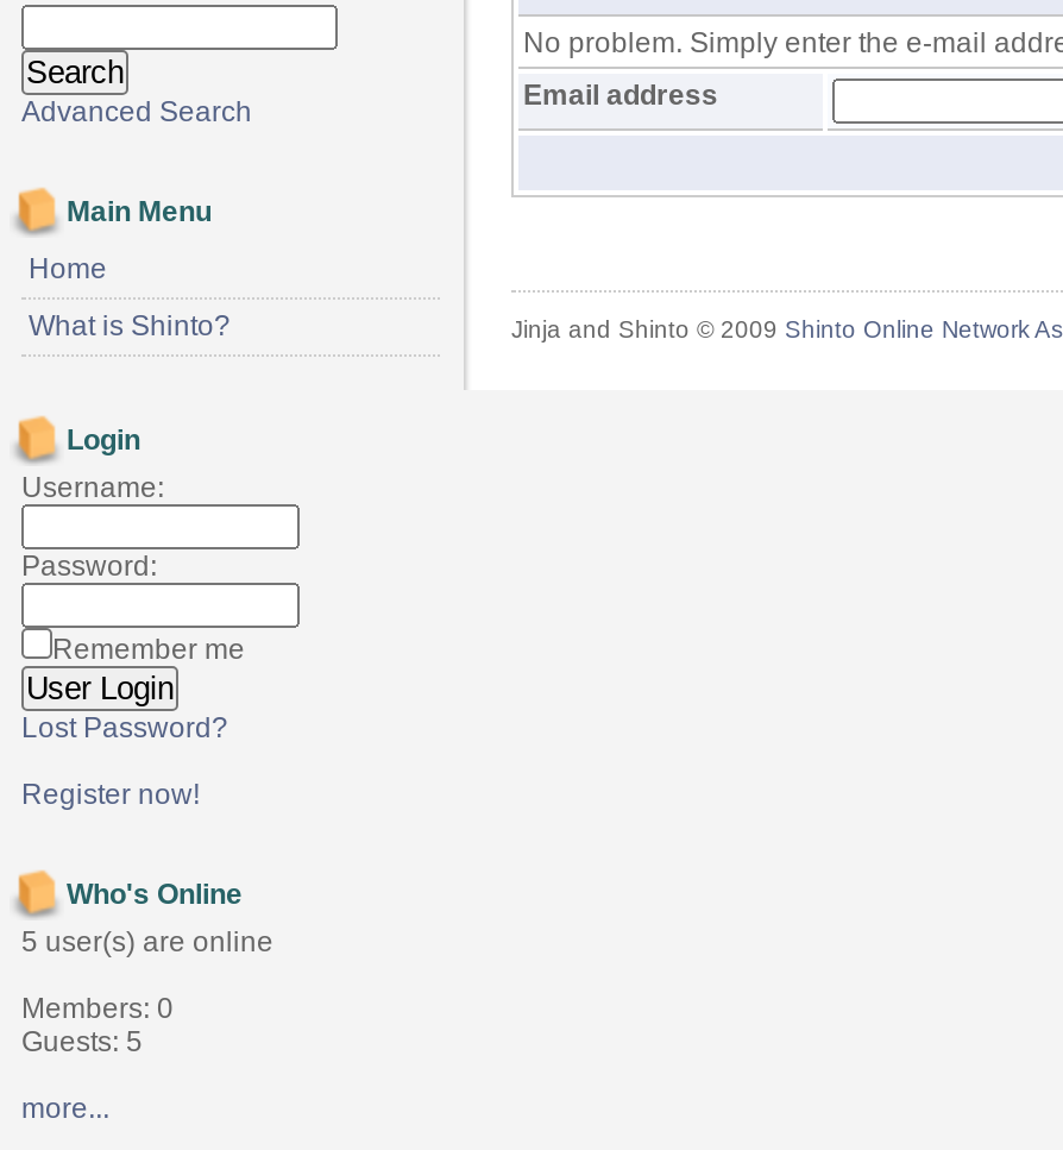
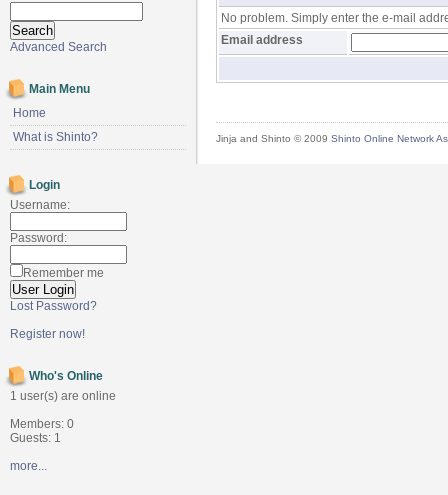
[21,925,273,959] 5 user(s) are online -> [10,389,116,403] 1 user(s) are online
[21,1025,143,1058] Guests: 5 -> [10,431,61,445] Guests: 1

